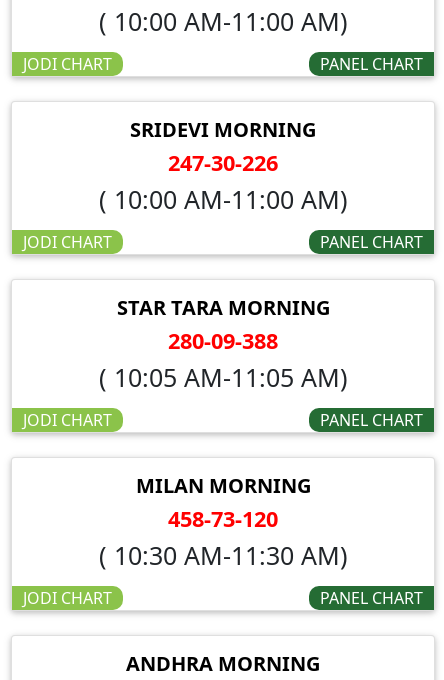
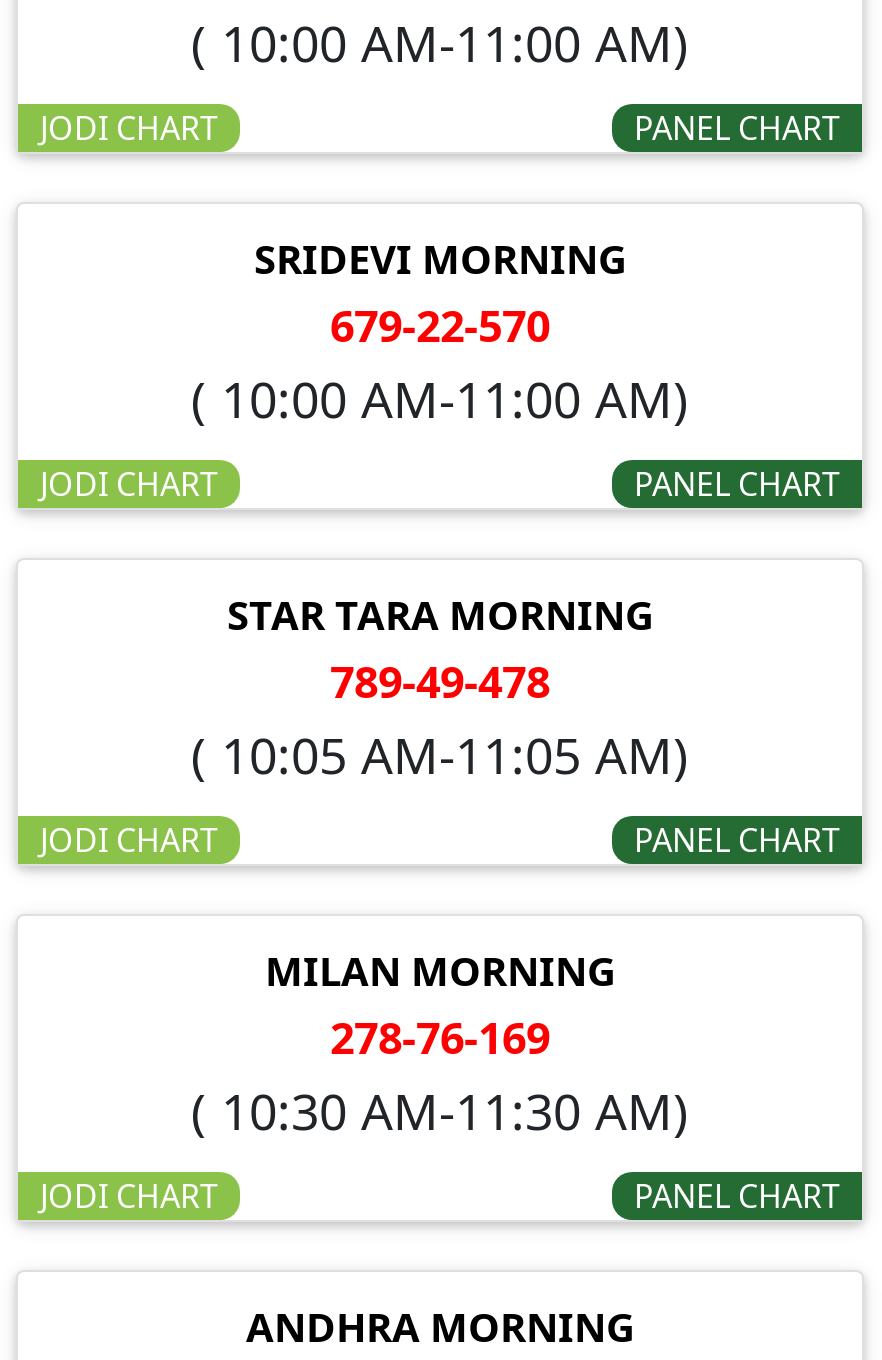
[168,147,278,176] 247-30-226 -> [330,295,550,353] 679-22-570
[168,325,278,354] 280-09-388 -> [330,651,550,709] 789-49-478
[168,503,278,532] 458-73-120 -> [330,1007,550,1065] 278-76-169

